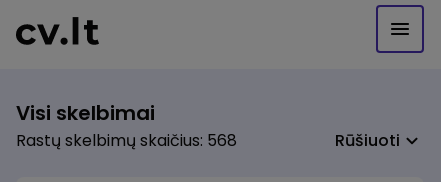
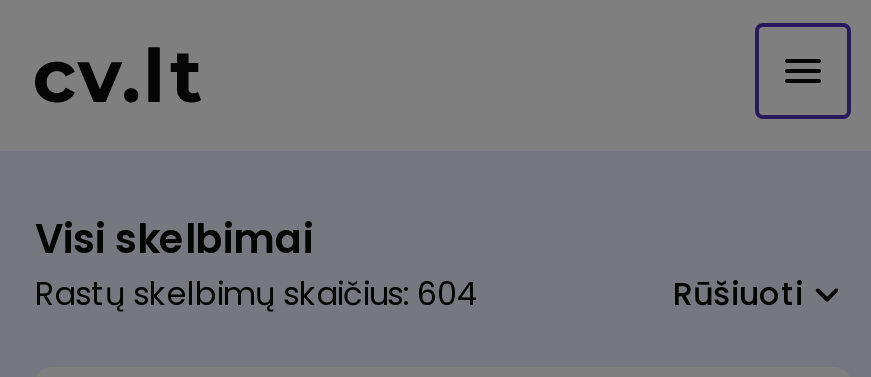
[16,129,237,152] Rastų skelbimų skaičius: 568 -> [35,271,479,317] Rastų skelbimų skaičius: 604

